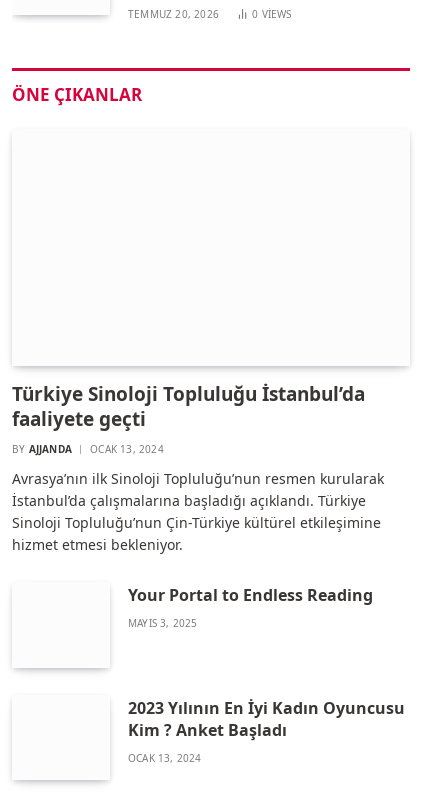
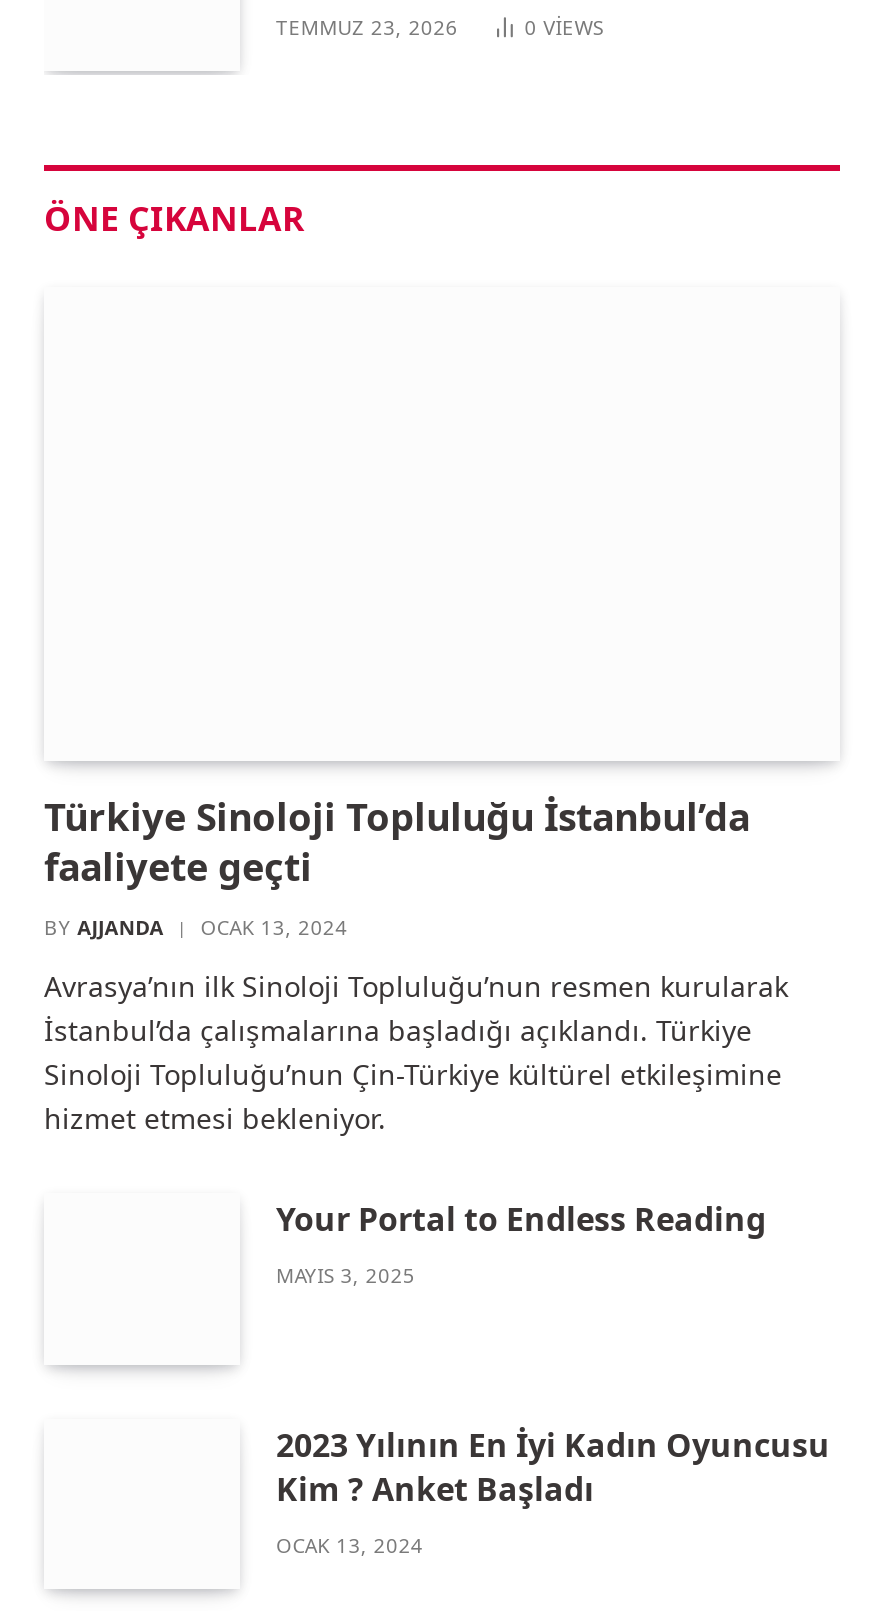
[128,7,219,21] TEMMUZ 20, 2026 -> [276,14,458,42] TEMMUZ 23, 2026

